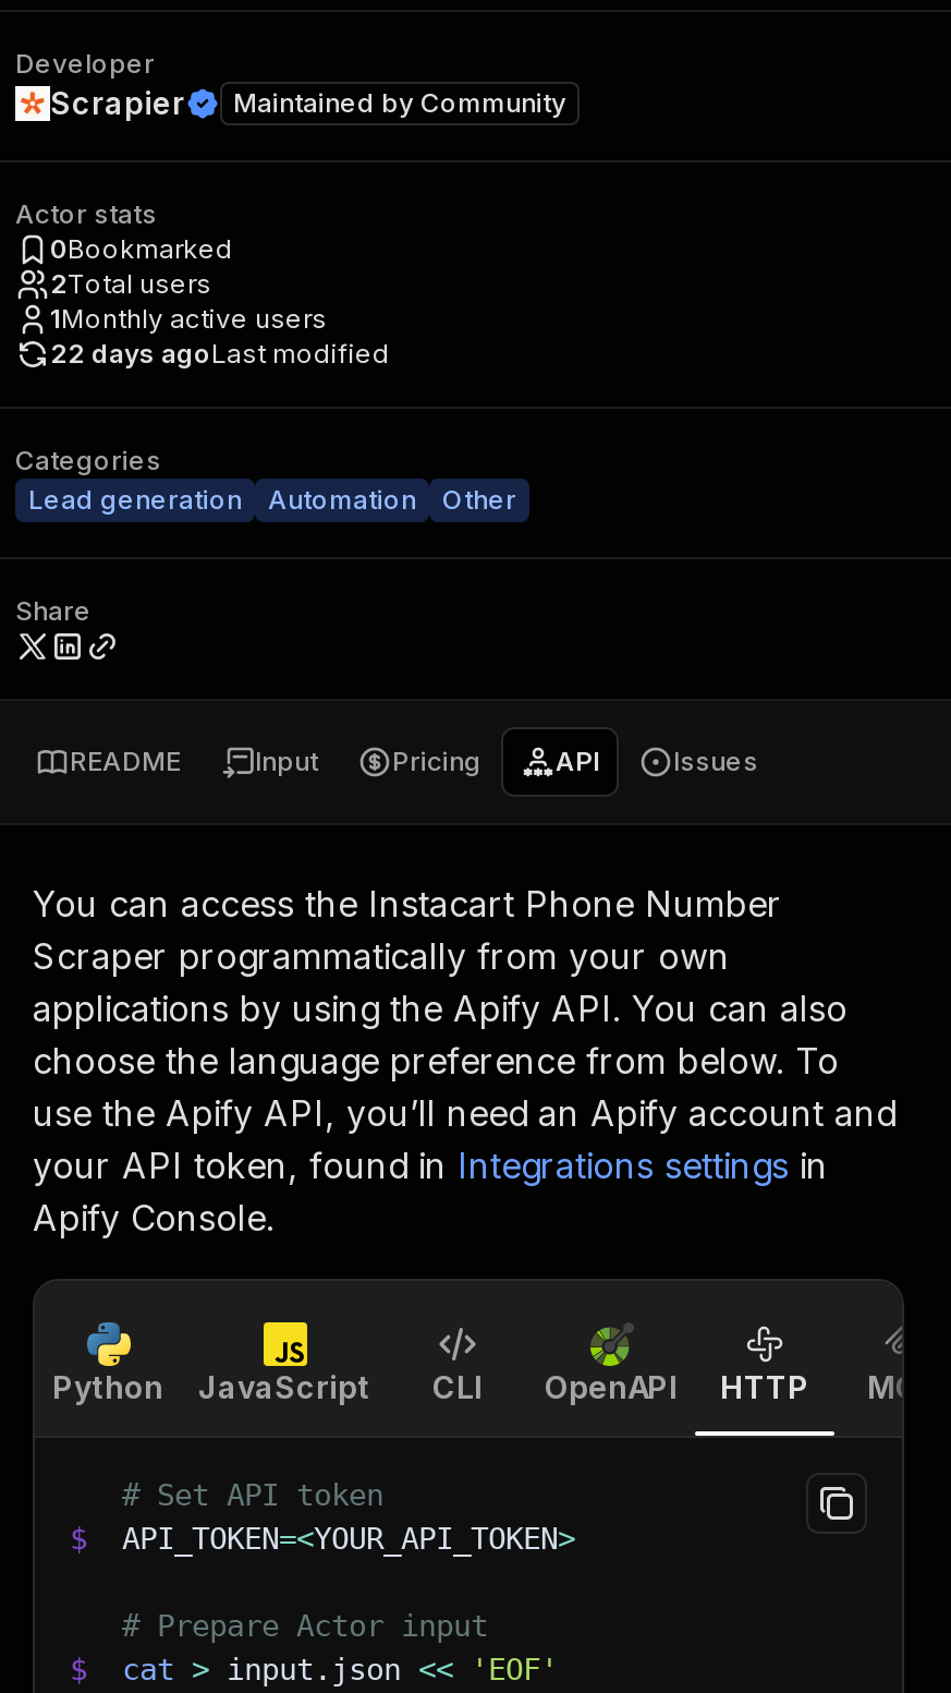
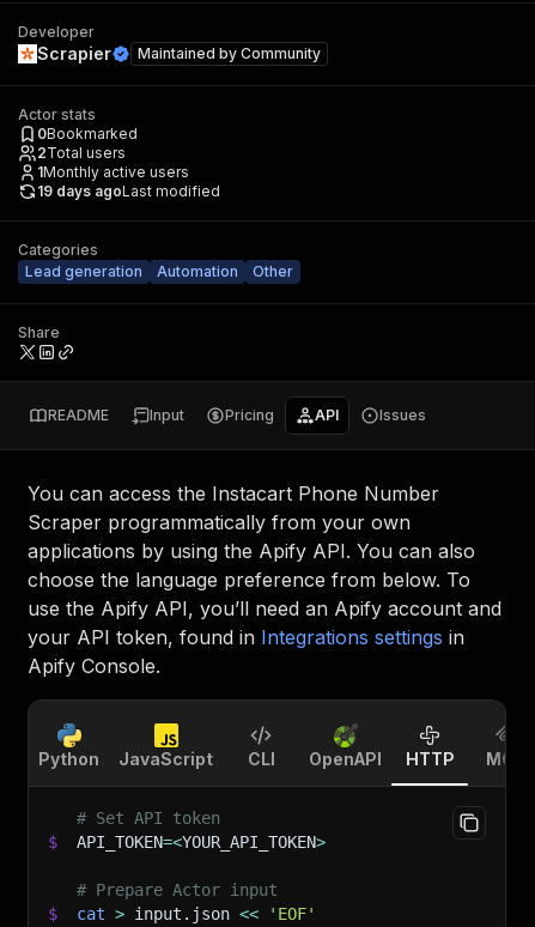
[50,337,390,370] 22 days agoLast modified -> [37,182,220,200] 19 days agoLast modified

